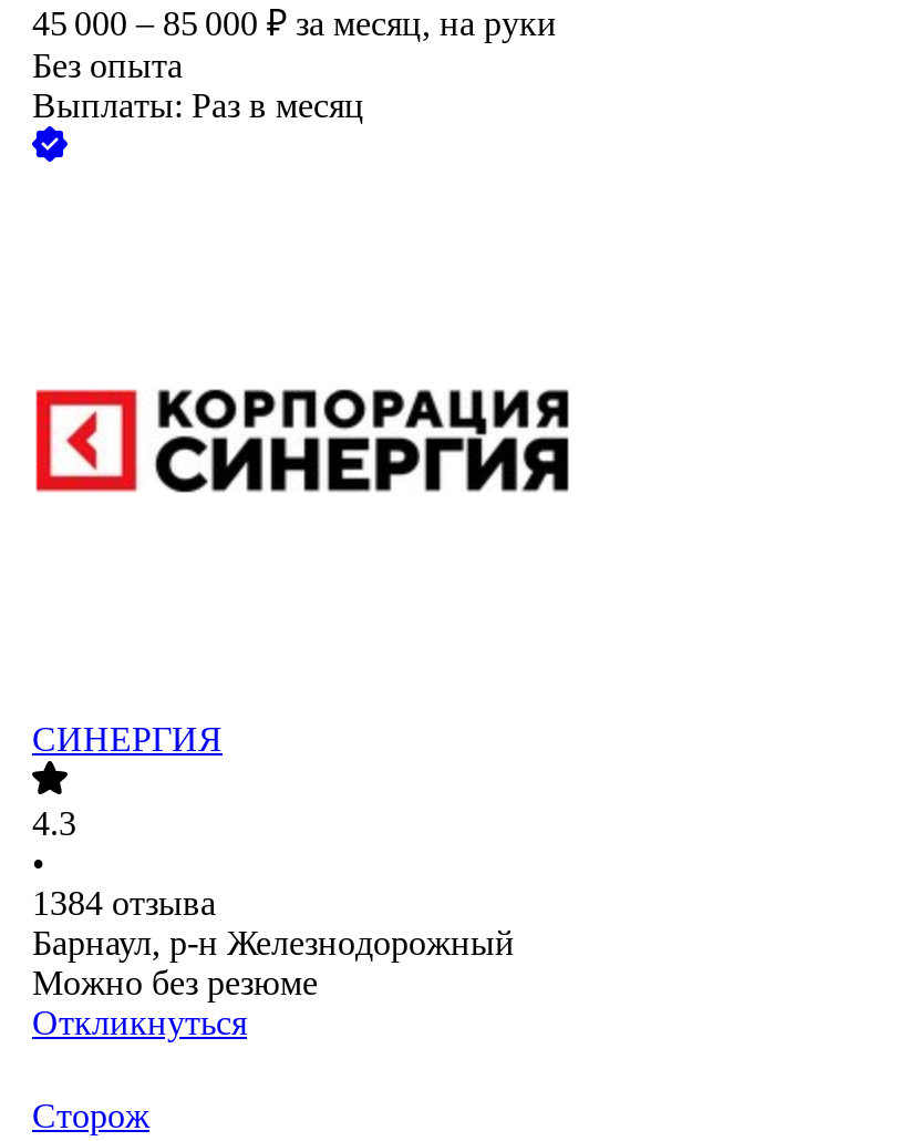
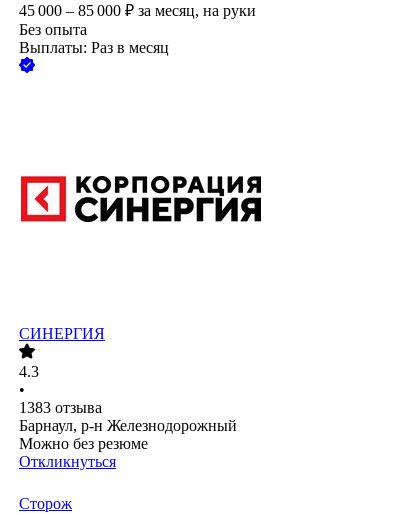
[32,885,216,922] 1384 отзыва -> [19,399,102,416] 1383 отзыва

